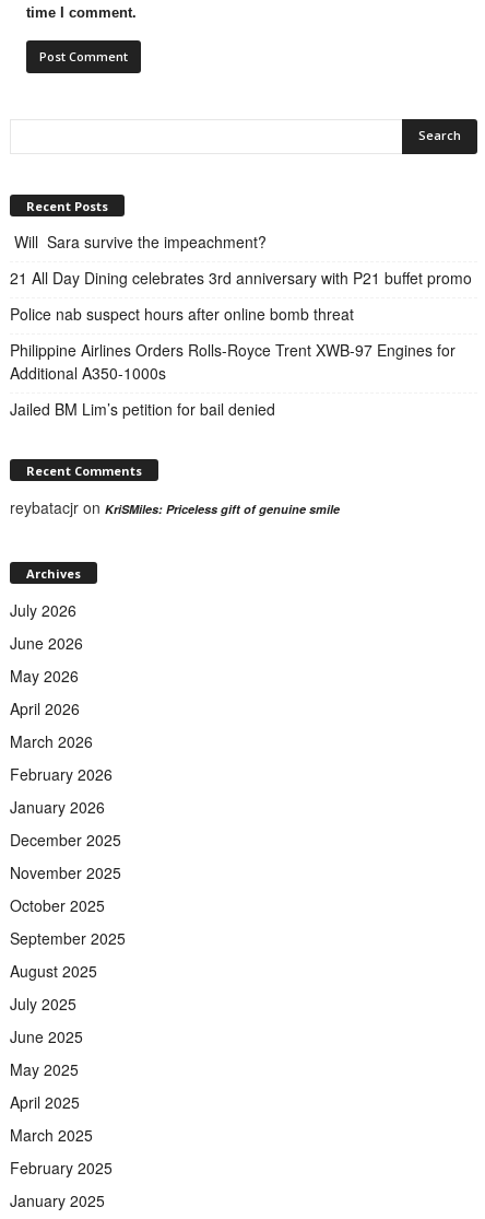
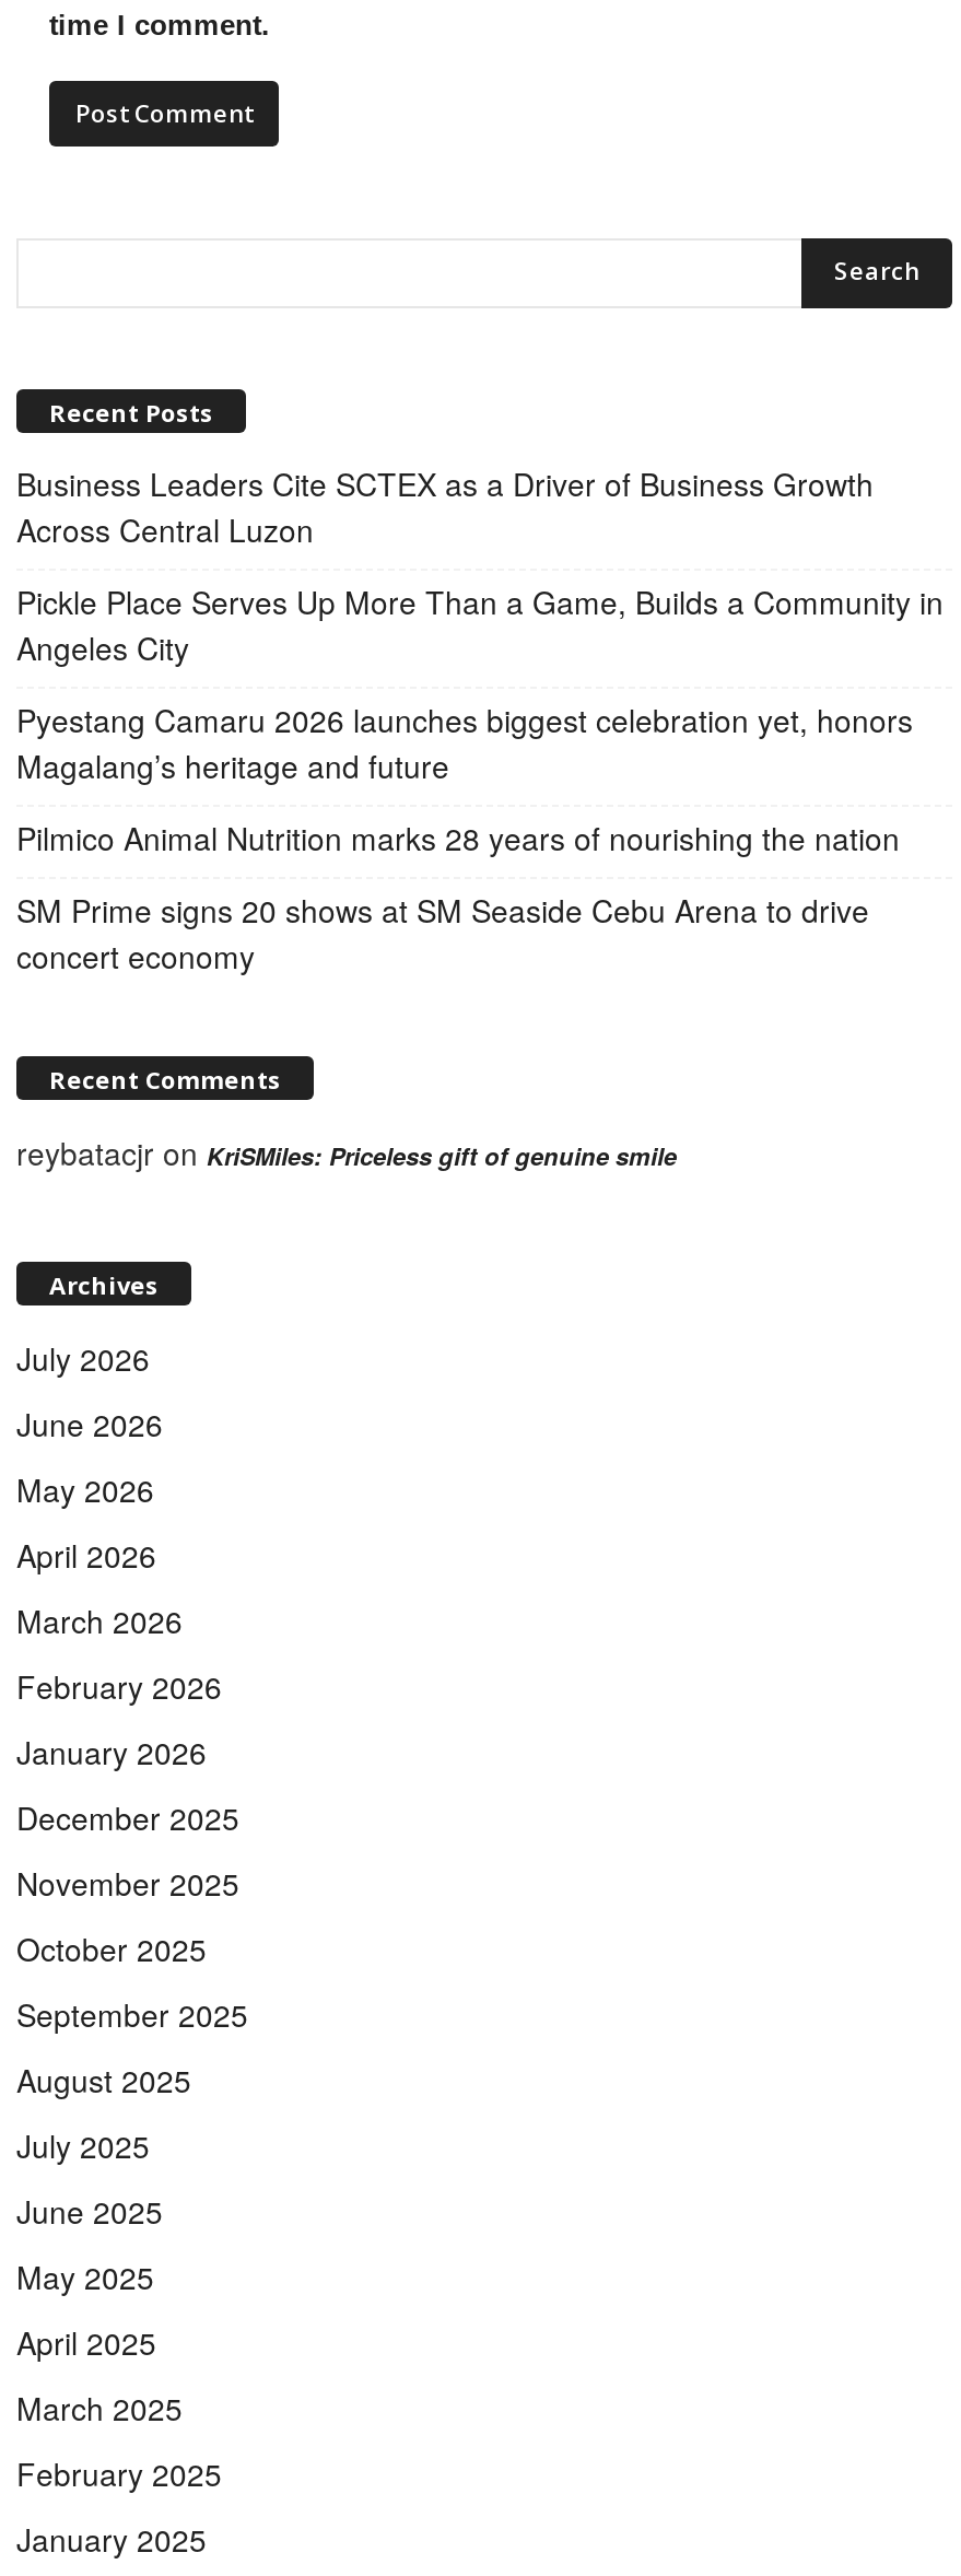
[10,231,267,253] Will Sara survive the impeachment? -> [16,462,874,552] Business Leaders Cite SCTEX as a Driver of Business Growth | Across Central Luzon
[10,267,472,289] 21 All Day Dining celebrates 3rd anniversary with P21 buffet promo -> [16,580,944,670] Pickle Place Serves Up More Than a Game, Builds a Community in | Angeles City
[10,303,358,325] Police nab suspect hours after online bomb threat -> [16,698,913,788] Pyestang Camaru 2026 launches biggest celebration yet, honors | Magalang’s heritage and future
[10,339,456,384] Philippine Airlines Orders Rolls-Royce Trent XWB-97 Engines for | Additional A350-1000s -> [16,816,900,860] Pilmico Animal Nutrition marks 28 years of nourishing the nation
[10,398,280,420] Jailed BM Lim’s petition for bail denied -> [16,888,869,978] SM Prime signs 20 shows at SM Seaside Cebu Arena to drive | concert economy

